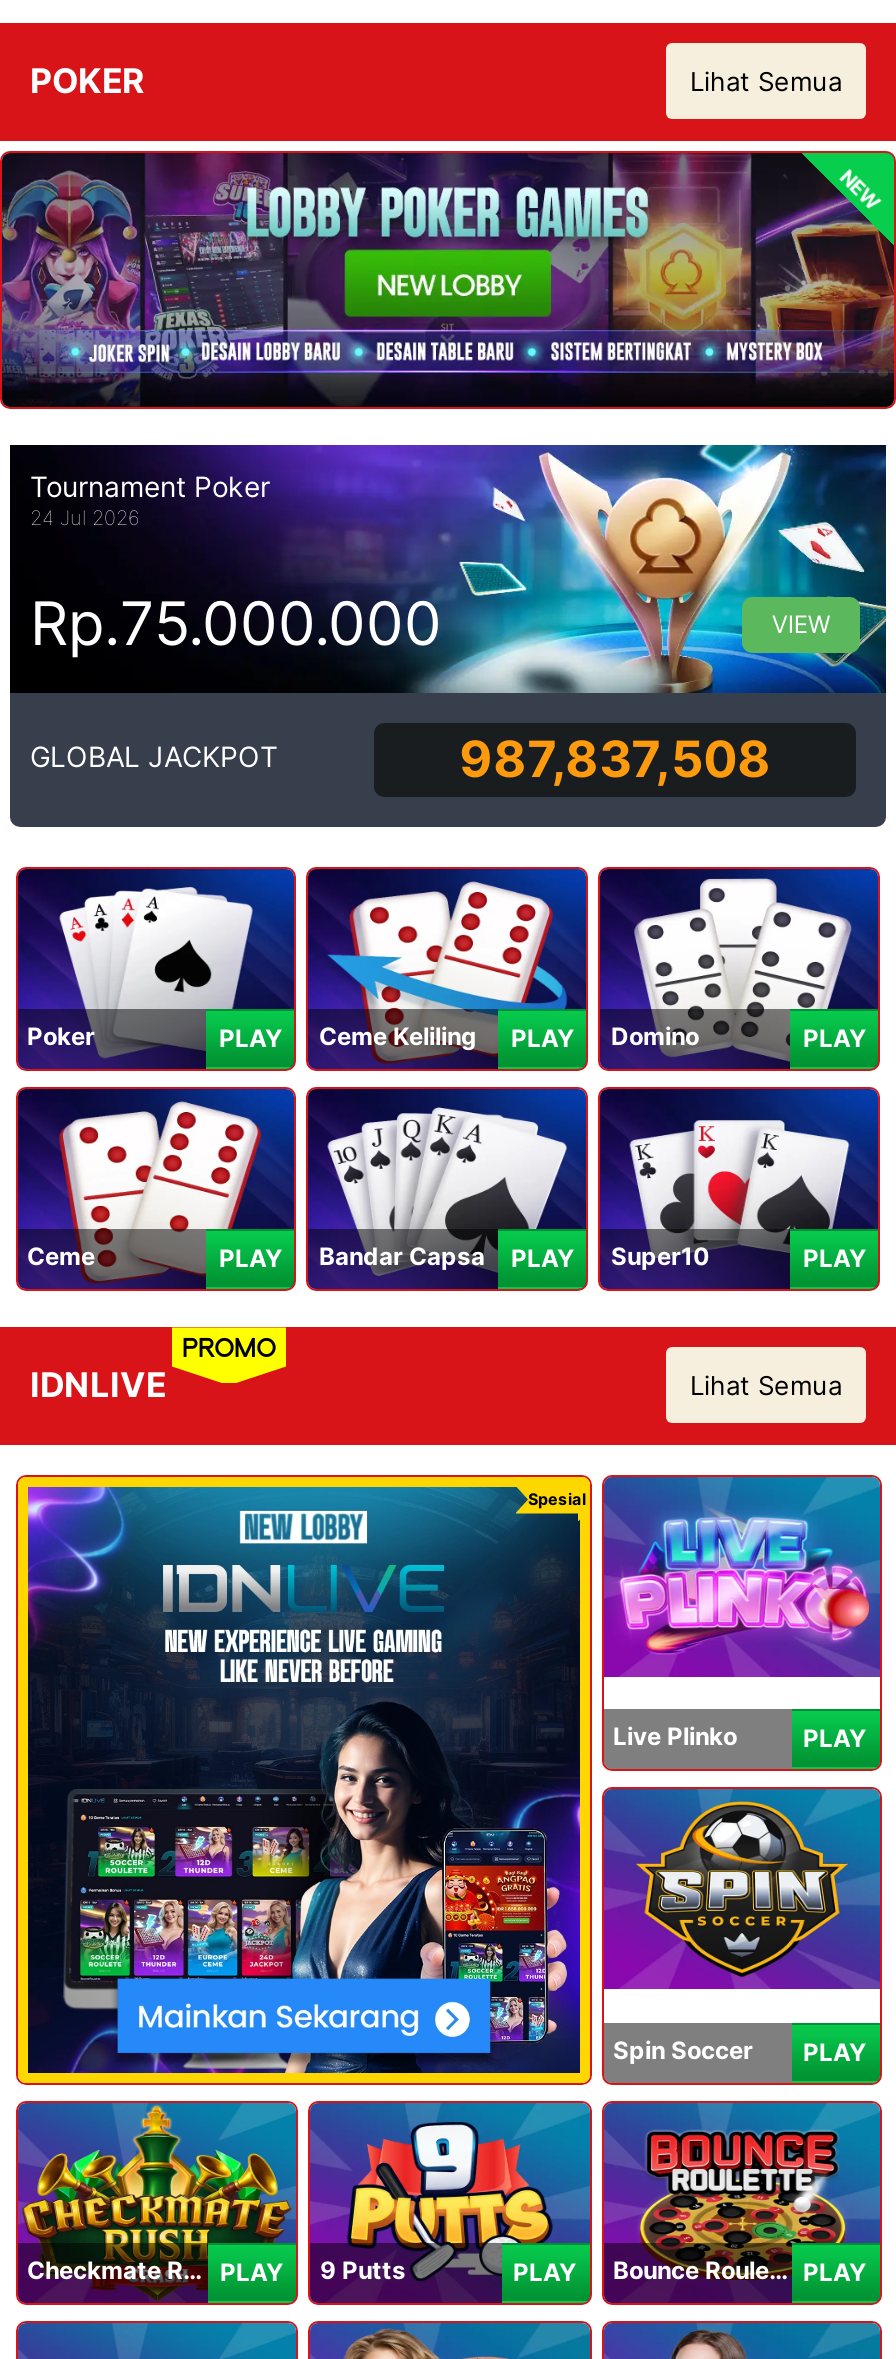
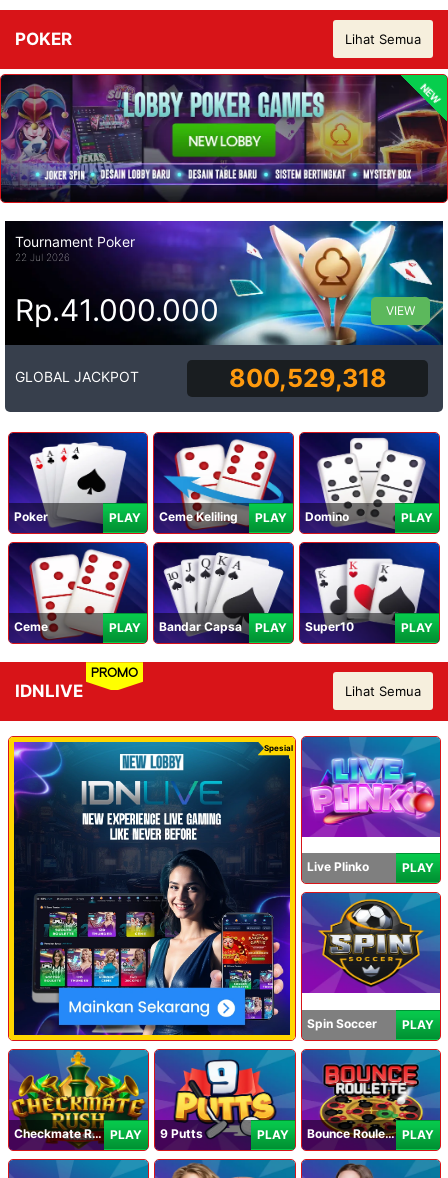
[30,504,140,528] 24 Jul 2026 -> [15,251,70,263] 22 Jul 2026
[30,587,442,659] Rp.75.000.000 -> [15,292,219,328] Rp.41.000.000
[459,729,771,789] 987,837,508 -> [229,363,387,393] 800,529,318

